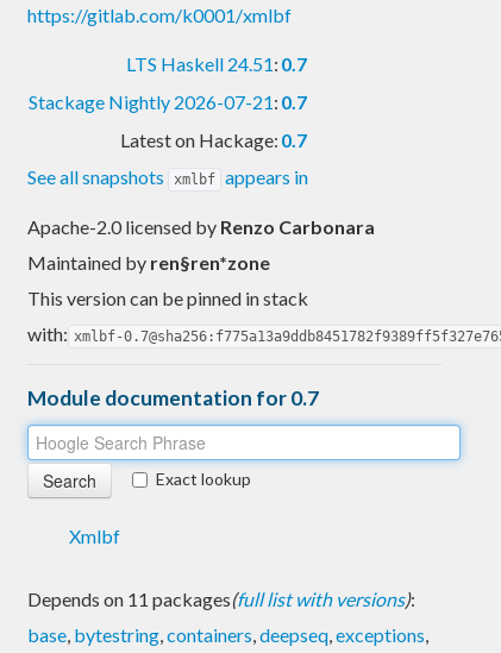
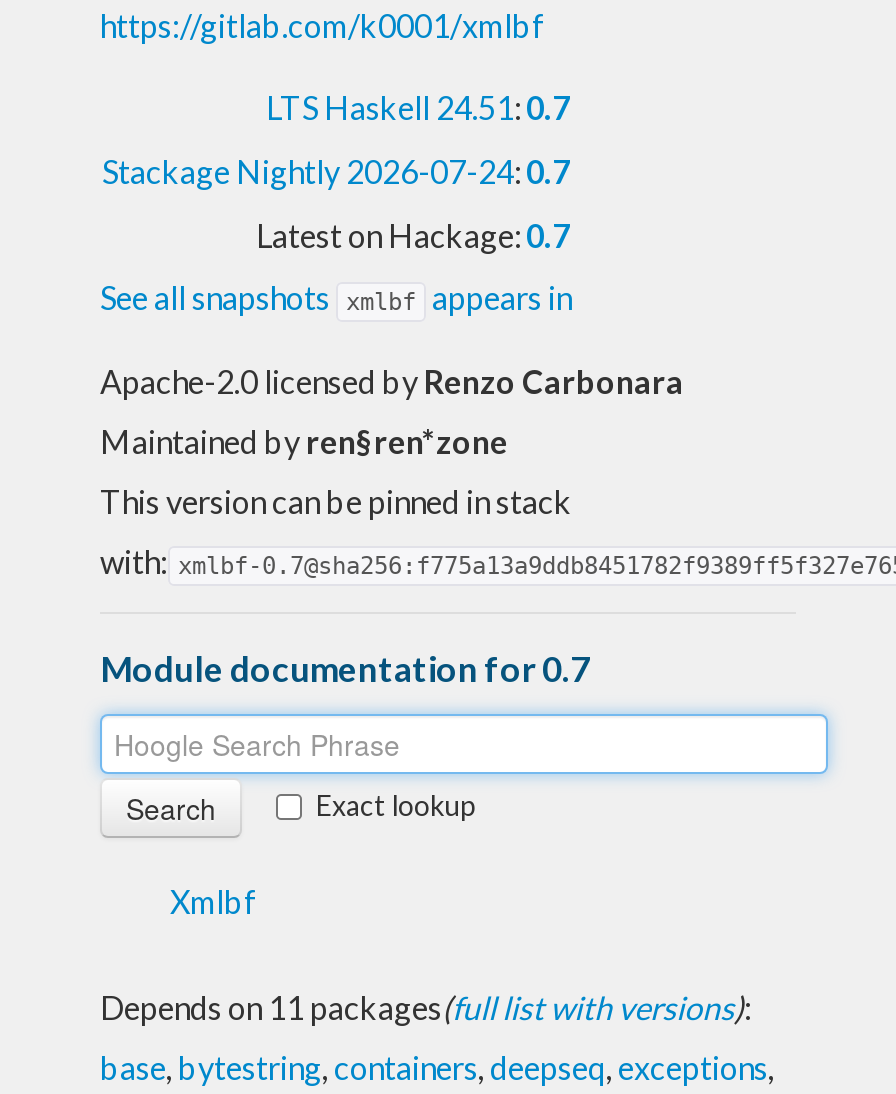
[29,90,307,113] Stackage Nightly 2026-07-21: 0.7 -> [102,152,570,190] Stackage Nightly 2026-07-24: 0.7

